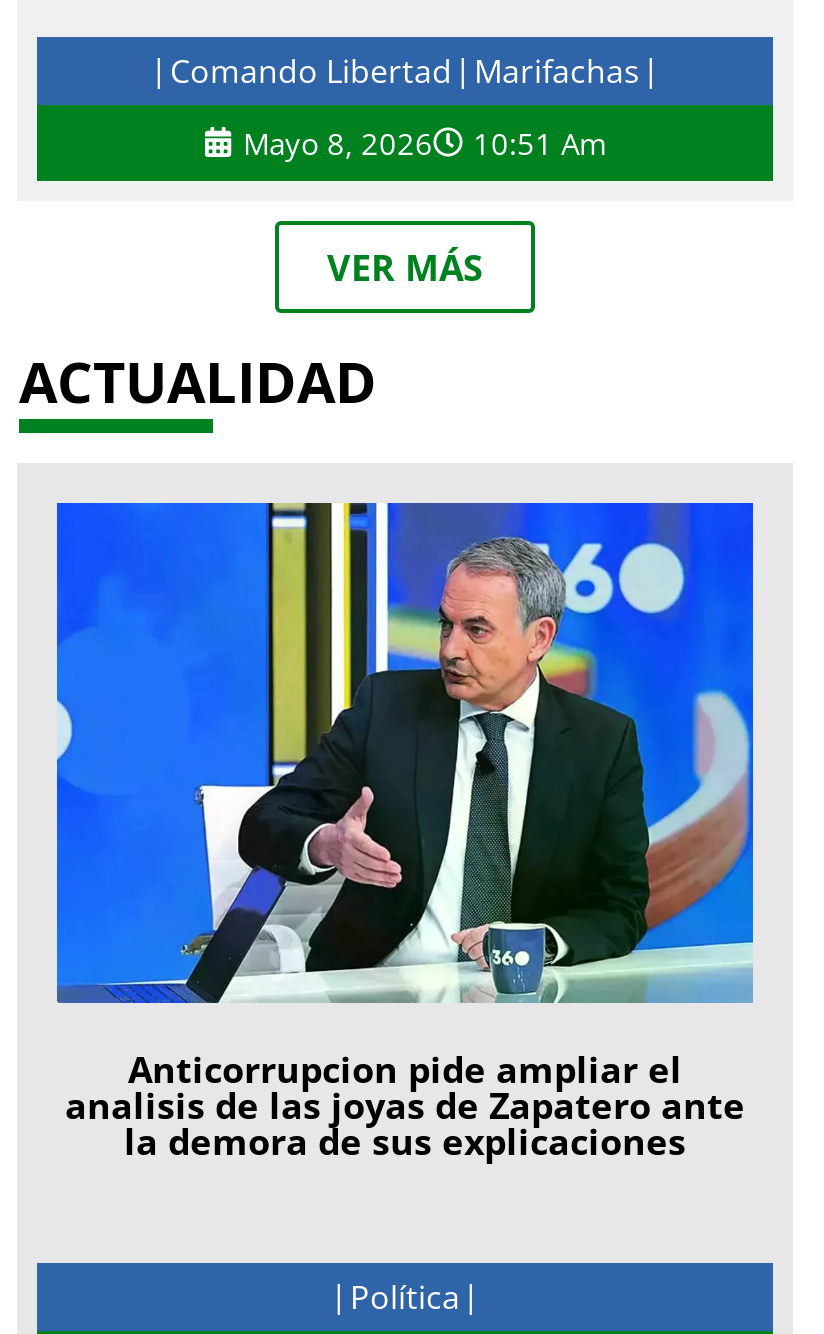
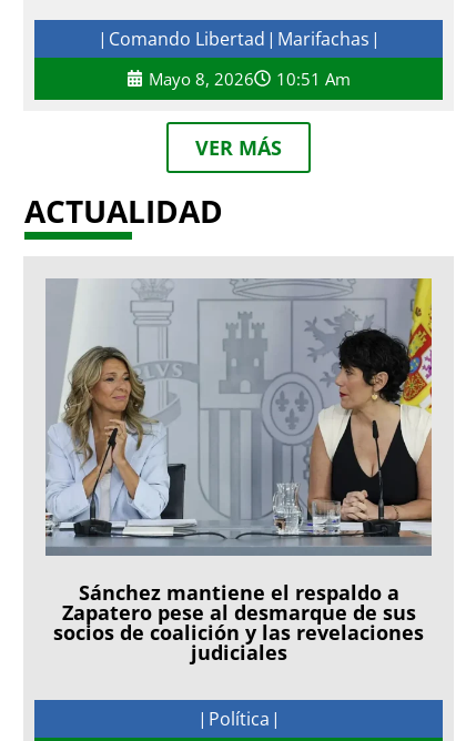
[55,501,755,1165] [image] | Anticorrupcion pide ampliar el | analisis de las joyas de Zapatero ante | la demora de sus explicaciones -> [44,277,433,666] [image] | Sánchez mantiene el respaldo a | Zapatero pese al desmarque de sus | socios de coalición y las revelaciones | judiciales

